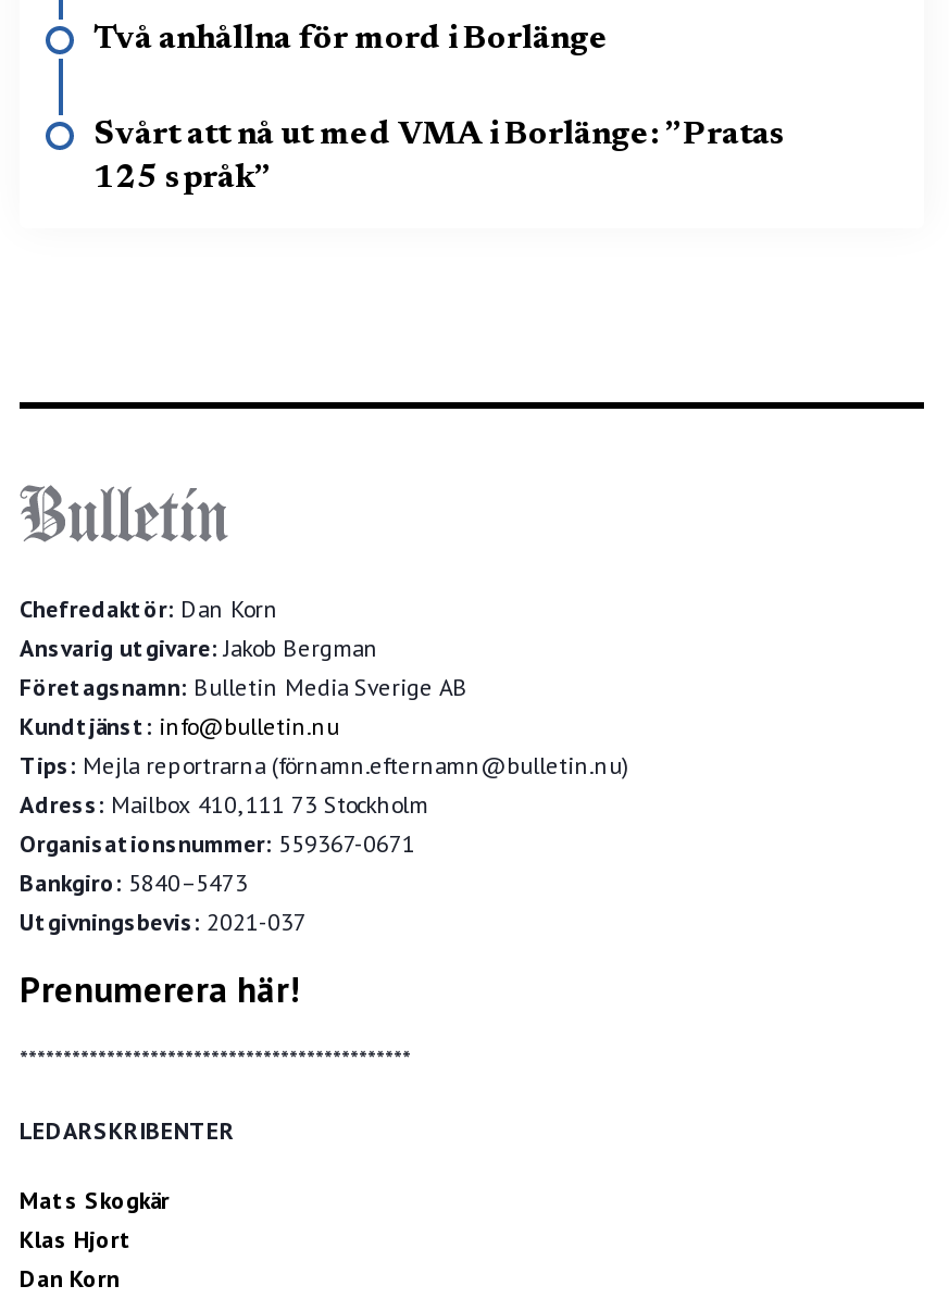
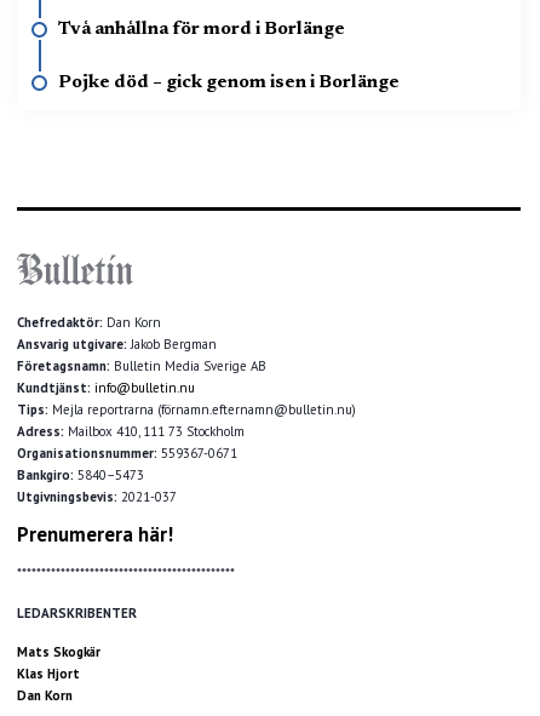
[93,118,787,195] Svårt att nå ut med VMA i Borlänge: ”Pratas | 125 språk” -> [58,73,400,91] Pojke död – gick genom isen i Borlänge

